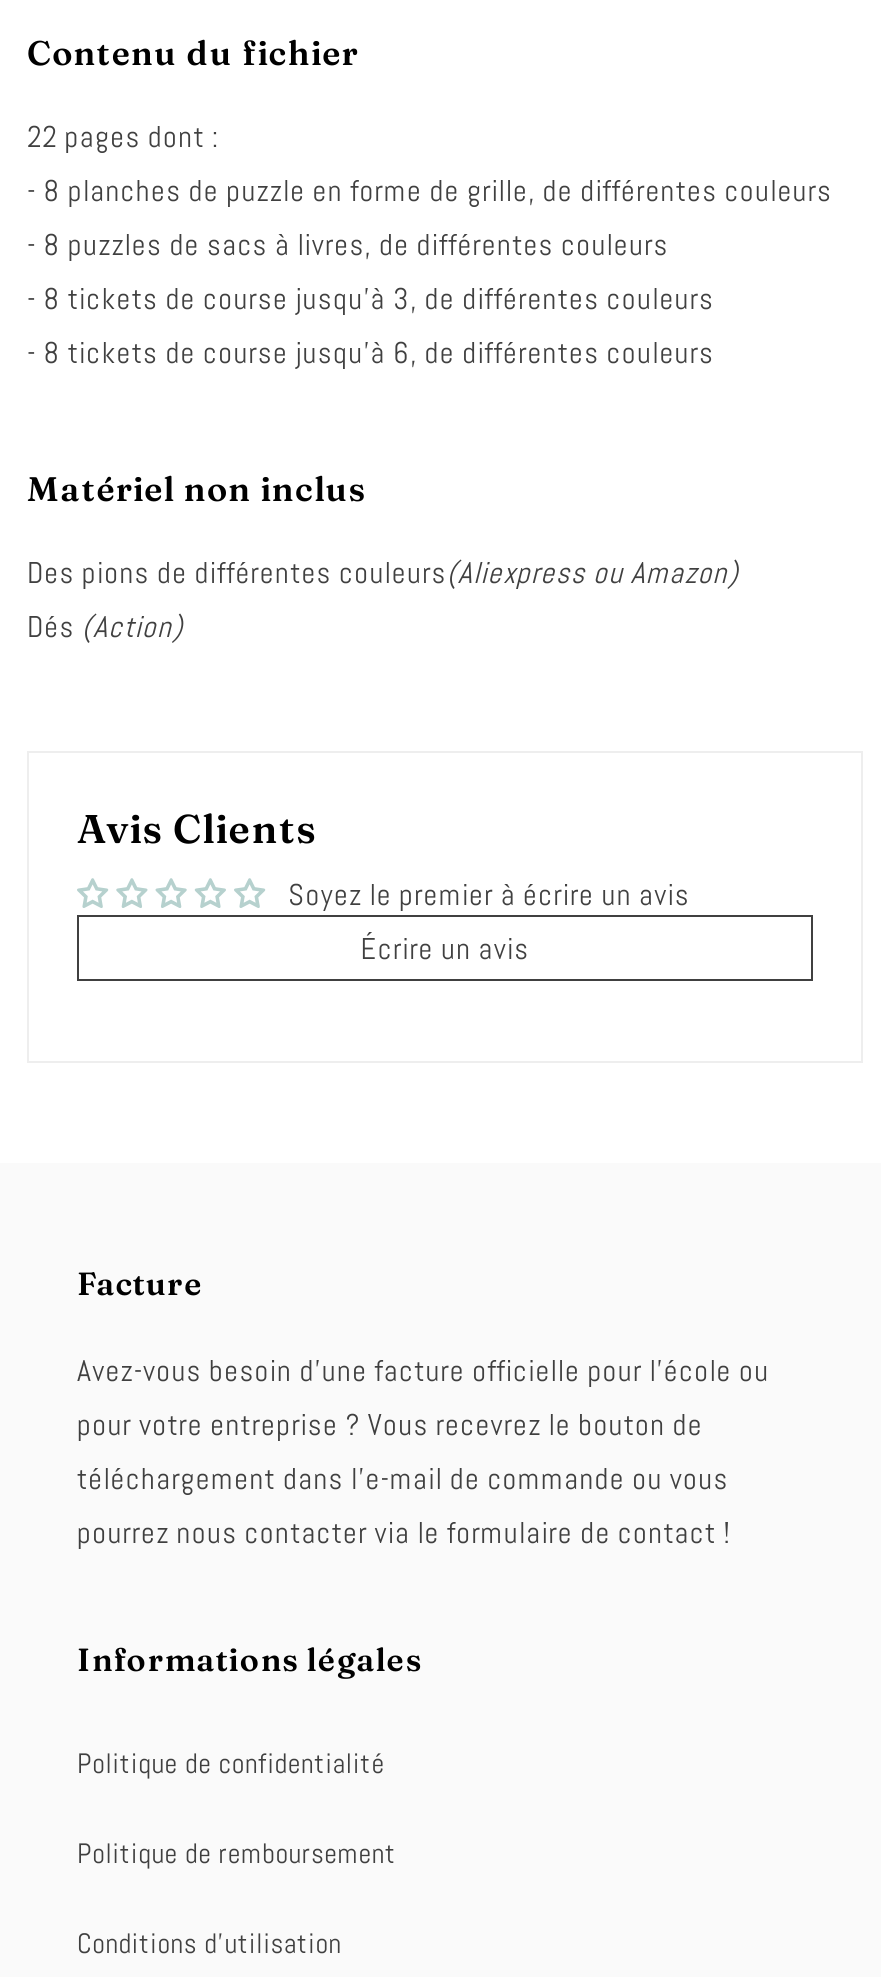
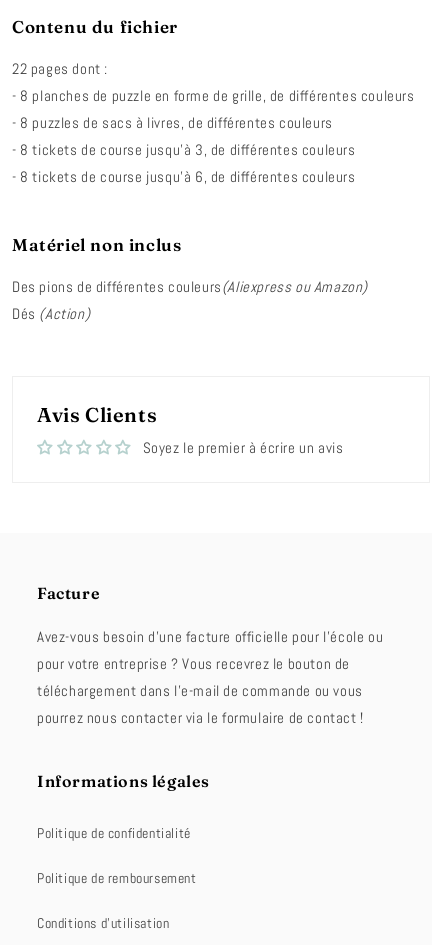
[361,929,529,967] Écrire un avis -> none

